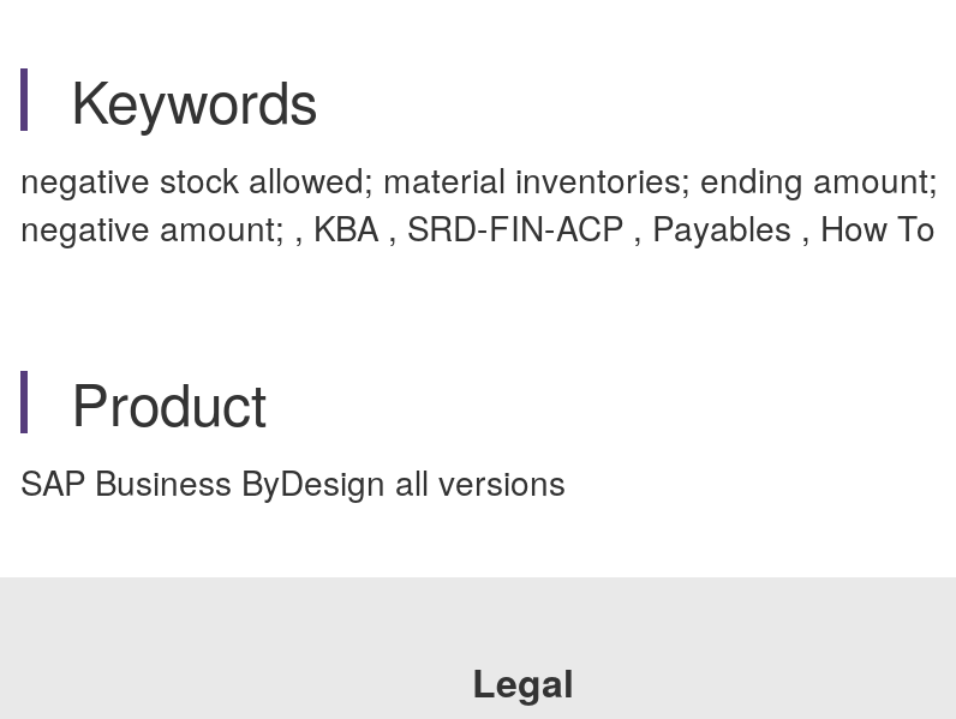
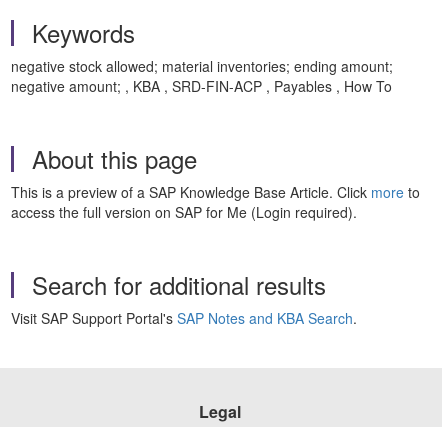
[20,359,566,505] Product | SAP Business ByDesign all versions -> [11,141,420,328] About this page | This is a preview of a SAP Knowledge Base Article. Click more to | access the full version on SAP for Me (Login required). | Search for additional results | Visit SAP Support Portal's SAP Notes and KBA Search.

